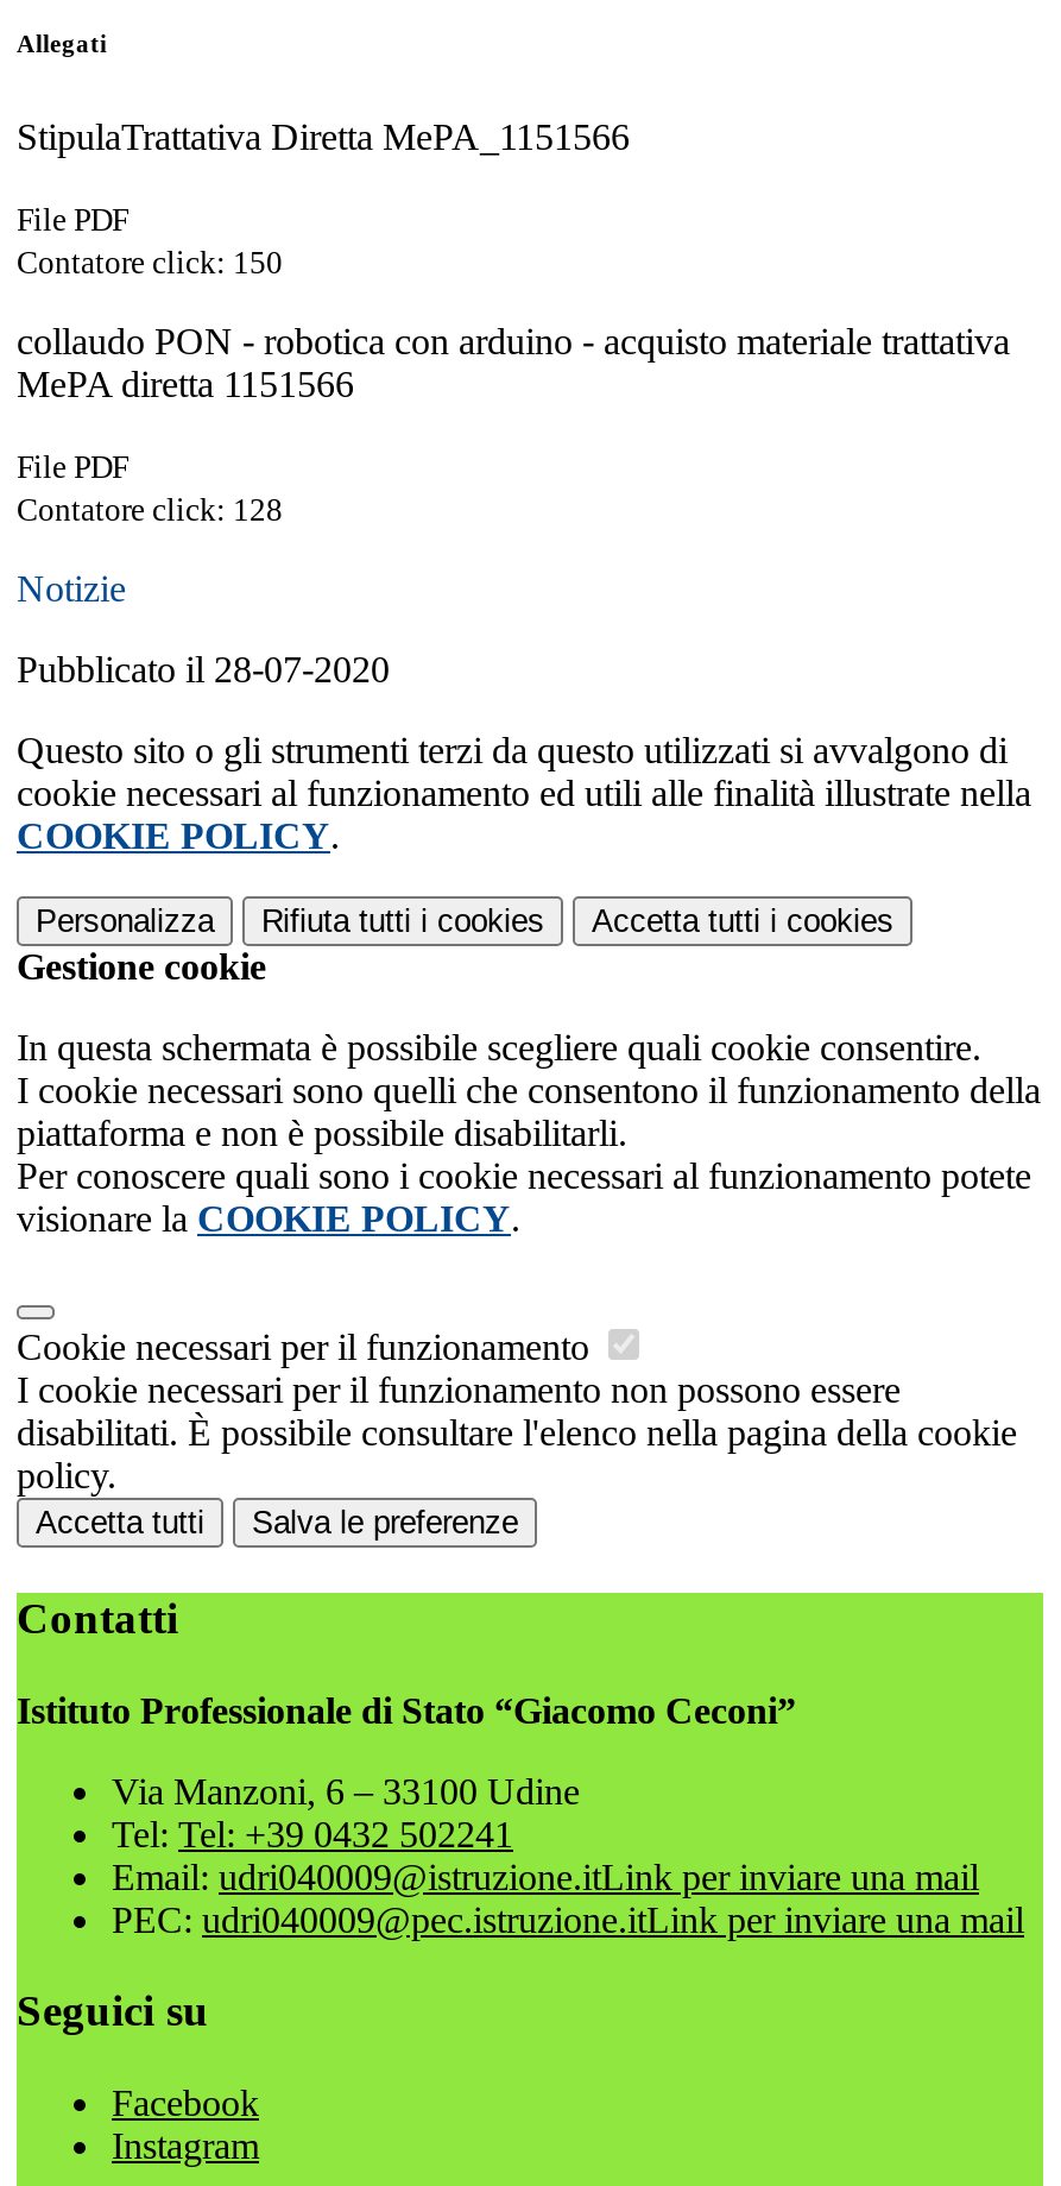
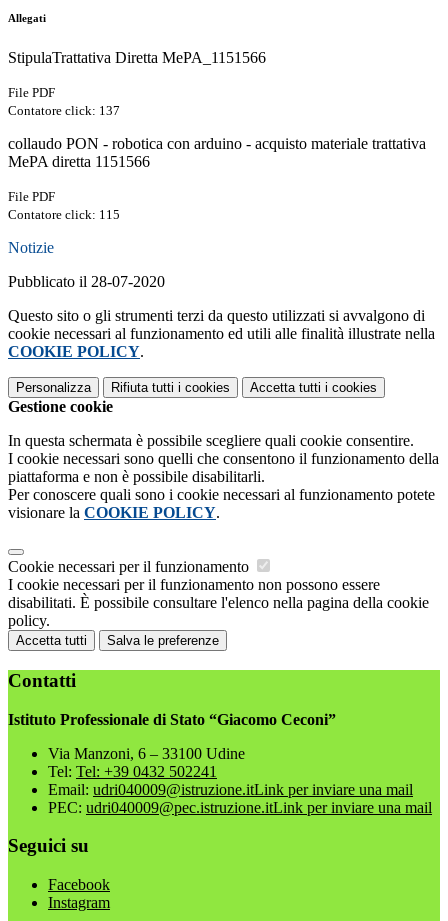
[17,245,283,281] Contatore click: 150 -> [8,103,120,118] Contatore click: 137
[17,492,283,528] Contatore click: 128 -> [8,207,120,222] Contatore click: 115

